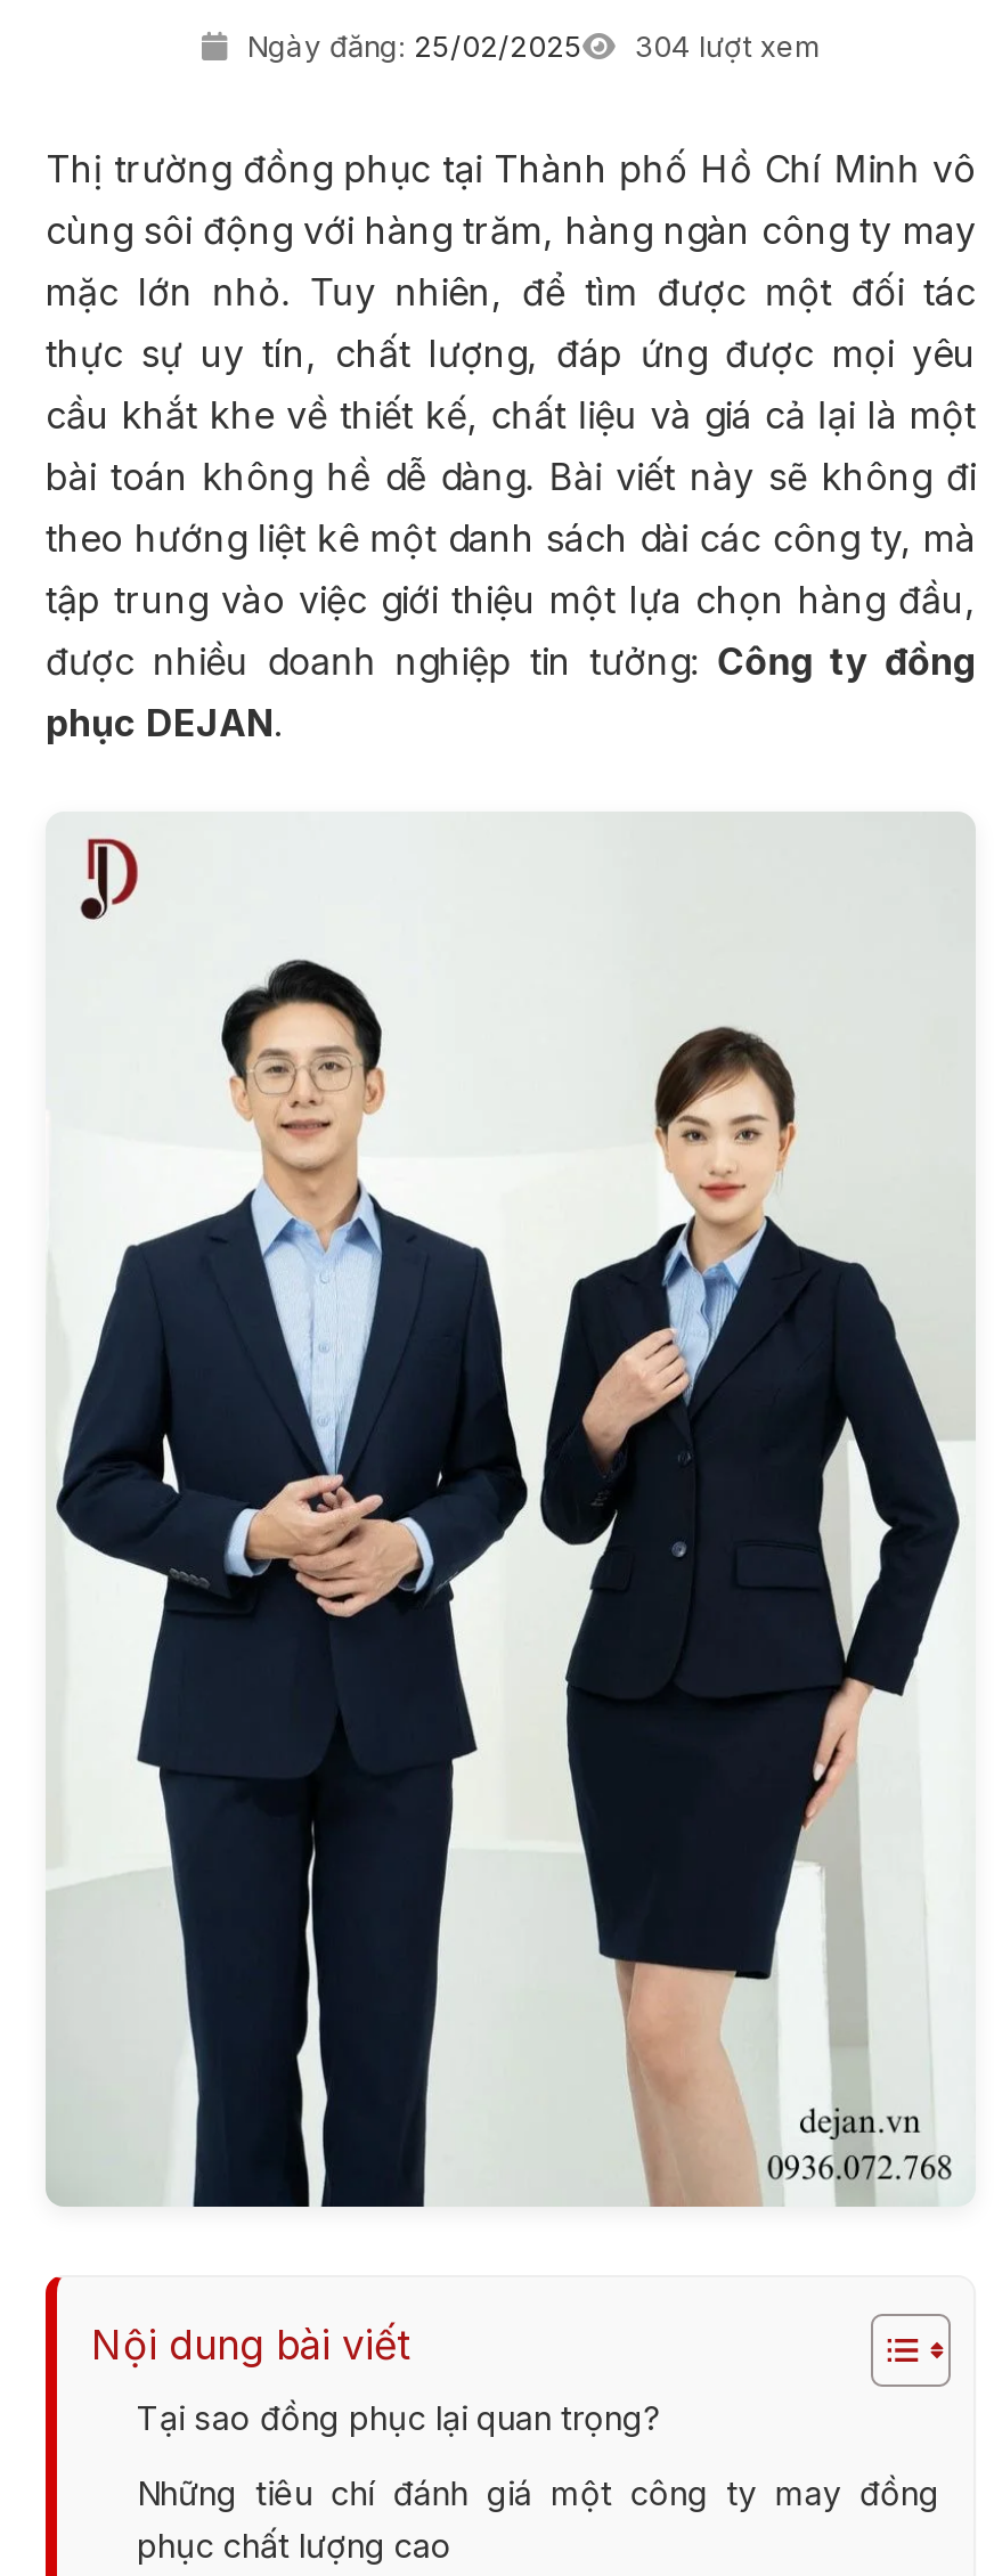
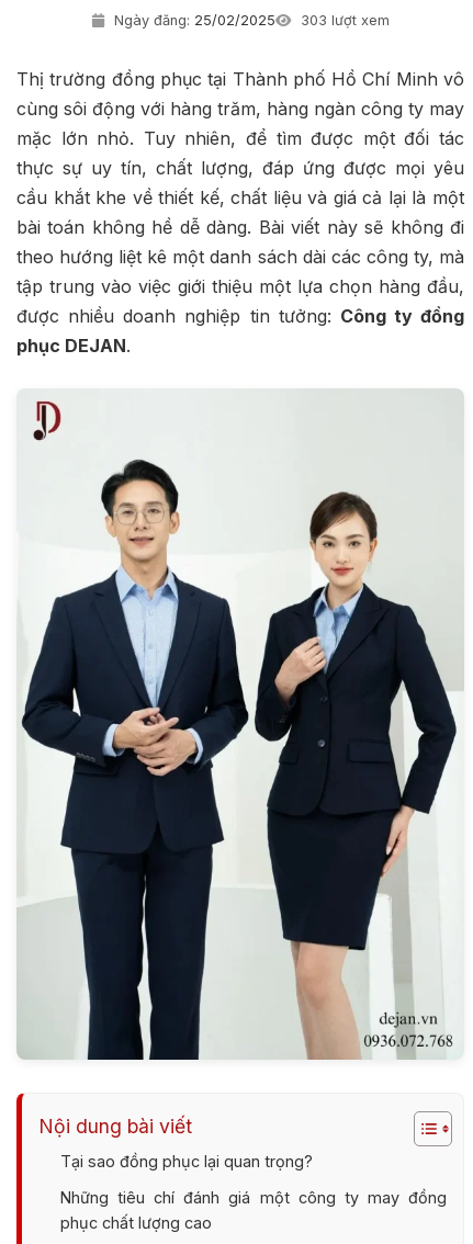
[238,29,820,63] Ngày đăng: 25/02/2025 304 lượt xem -> [109,12,389,28] Ngày đăng: 25/02/2025 303 lượt xem

